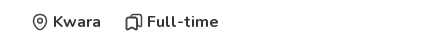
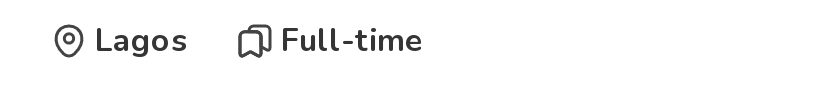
[53,11,101,33] Kwara -> [95,19,189,63] Lagos

